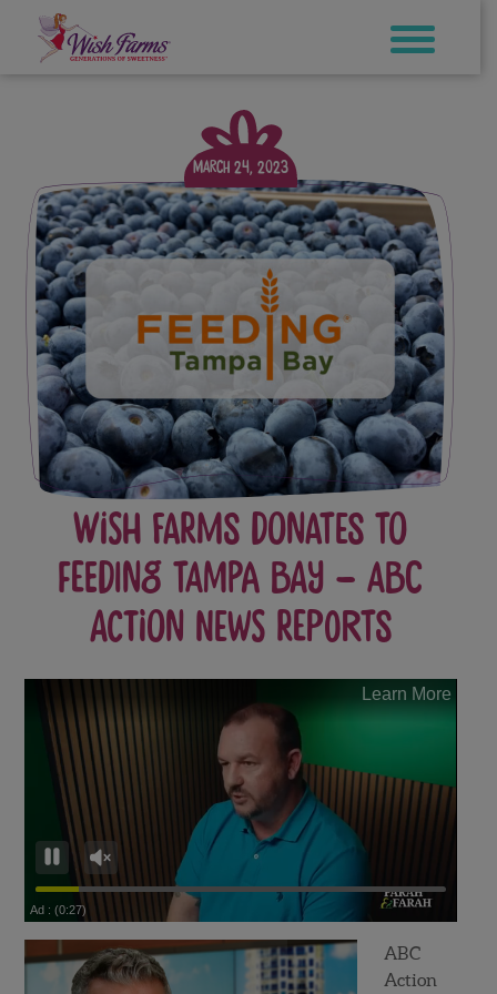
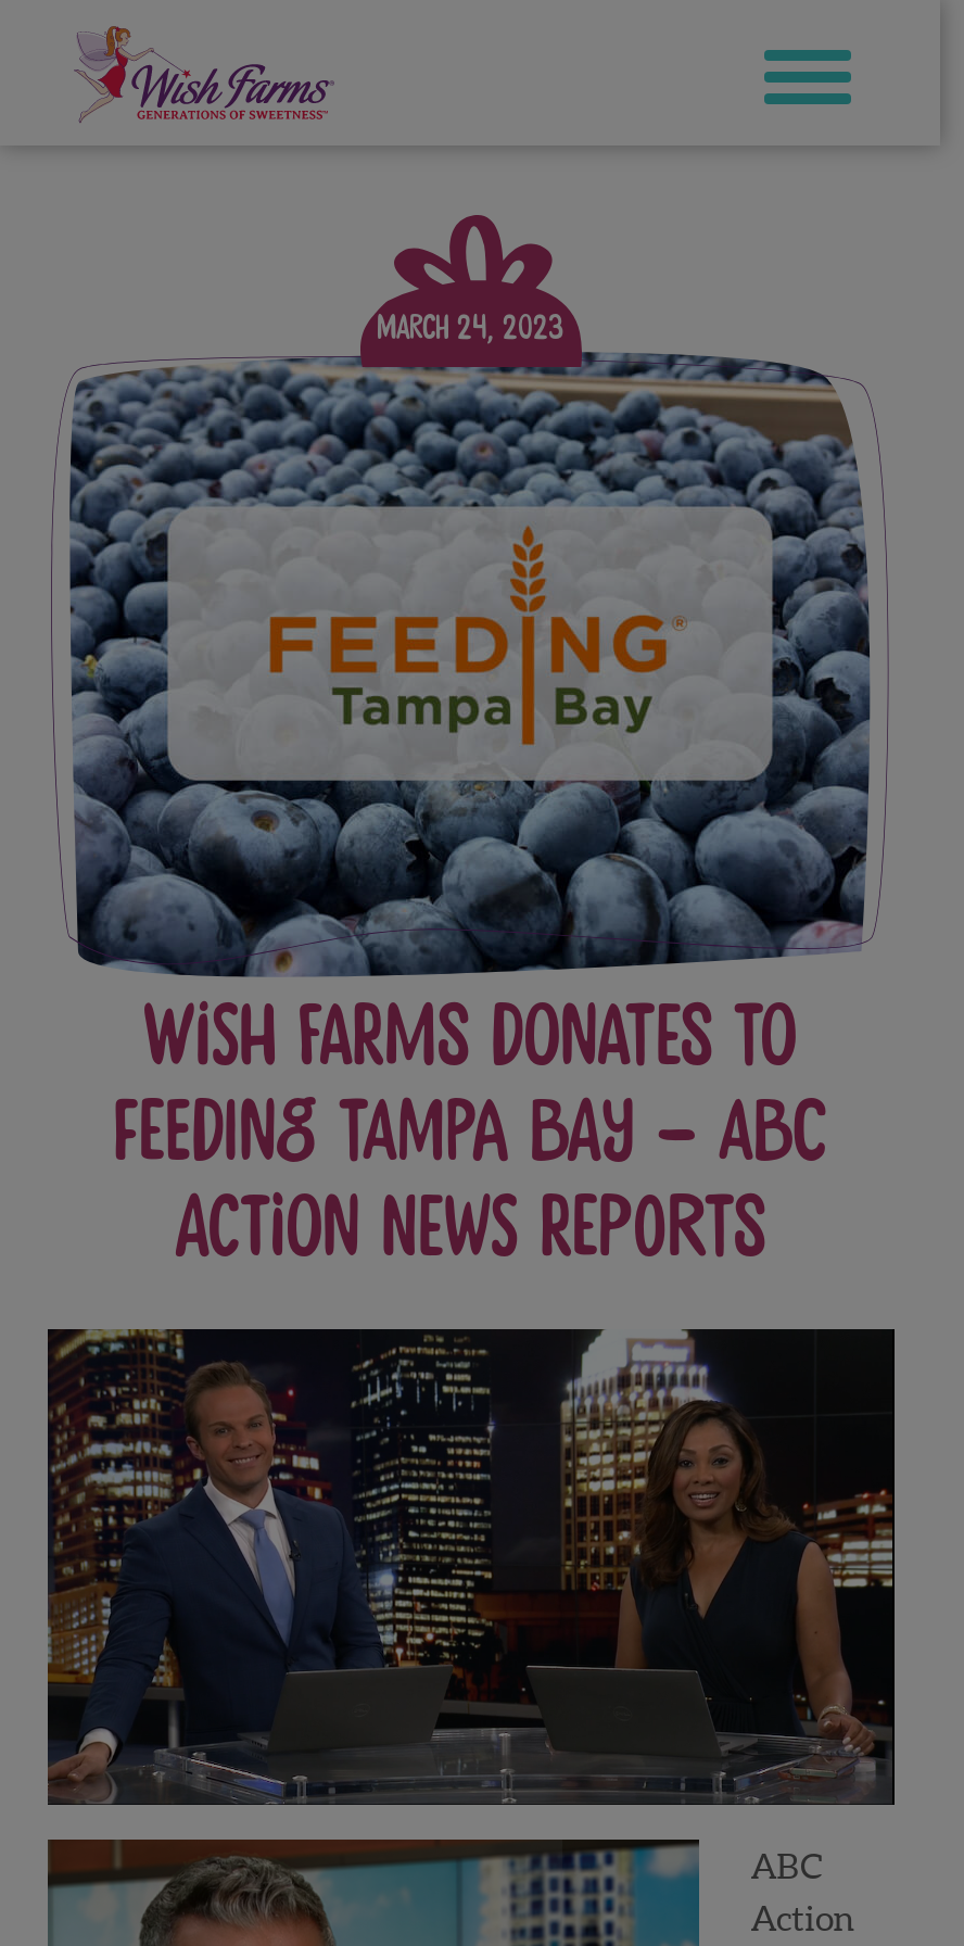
[23,678,457,923] [image] -> [46,1327,895,1807] [image]

